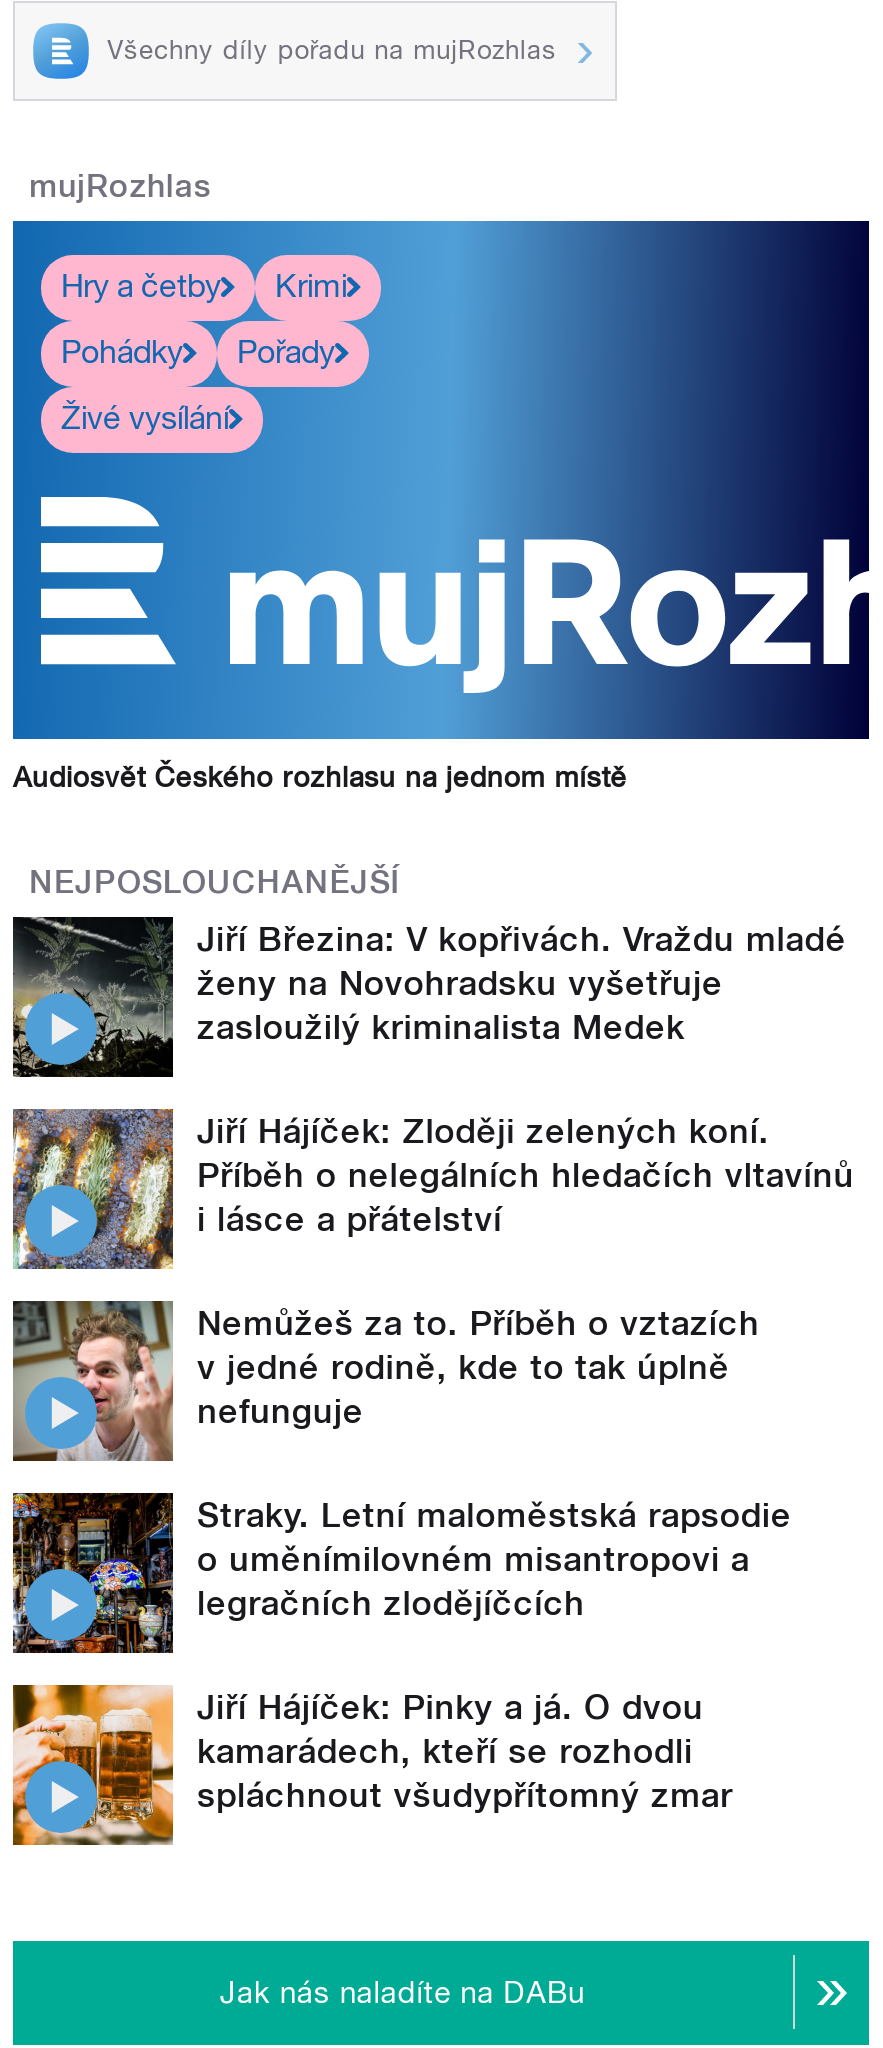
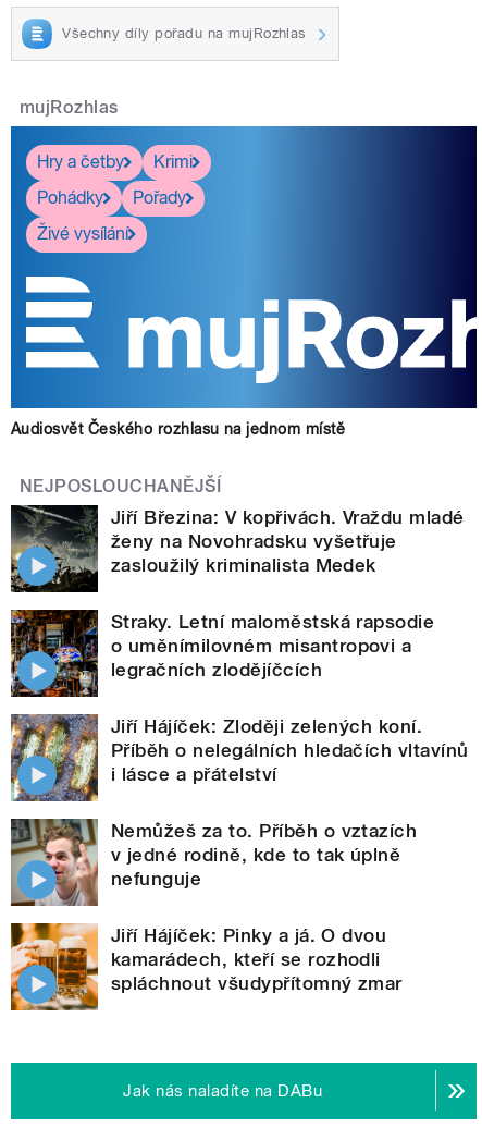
moved [9,1105,854,1430] -> [9,712,469,889]: [image] | Jiří Hájíček: Zloději zelených koní. | Příběh o nelegálních hledačích vltavínů | i lásce a přátelství | Nemůžeš za to. Příběh o vztazích | v jedné rodině, kde to tak úplně | nefunguje
moved [13,1491,792,1653] -> [11,609,434,698]: [image] | Straky. Letní maloměstská rapsodie | o uměnímilovném misantropovi a | legračních zlodějíčcích

